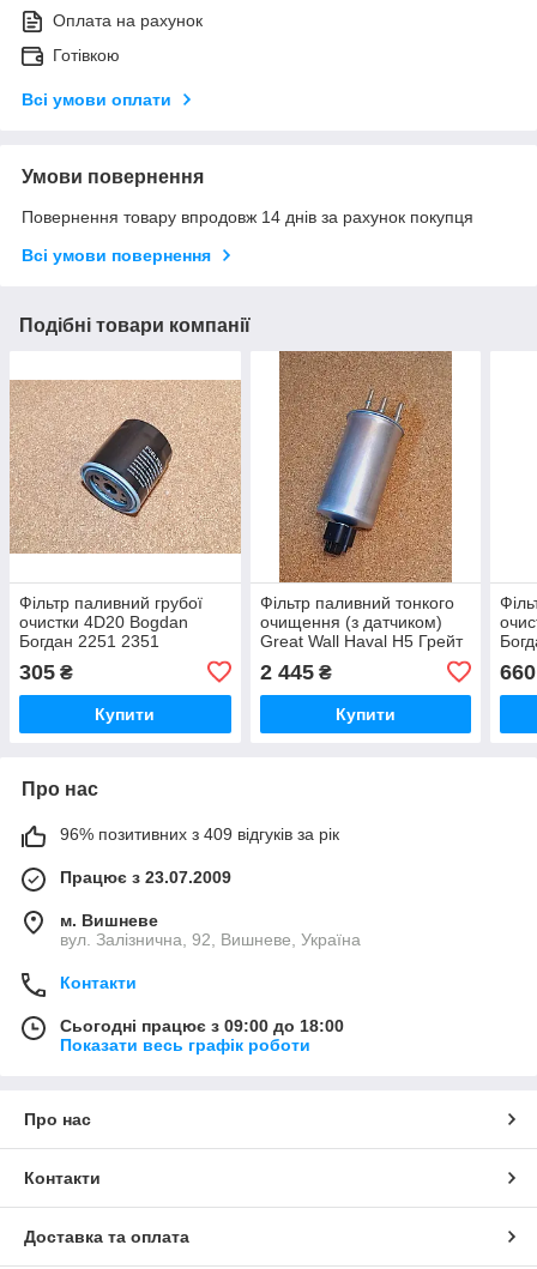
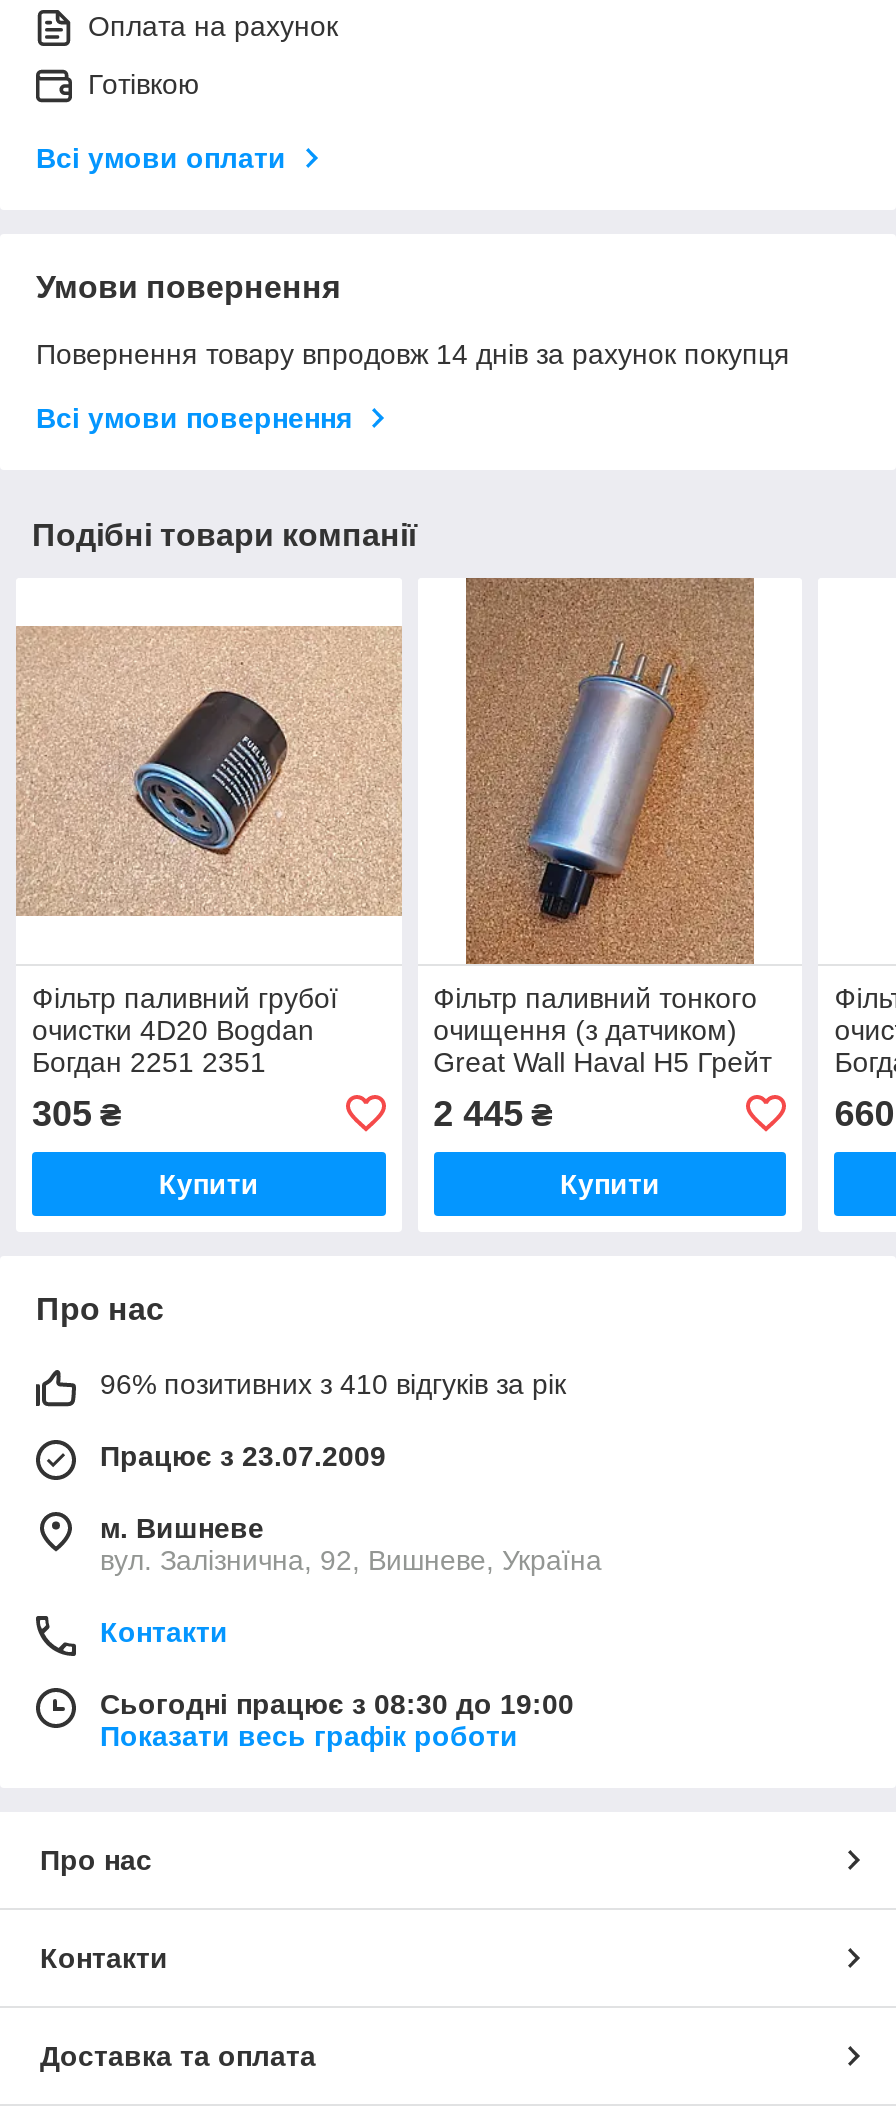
[60,824,339,843] 96% позитивних з 409 відгуків за рік -> [100,1368,566,1400] 96% позитивних з 410 відгуків за рік
[60,1016,344,1035] Сьогодні працює з 09:00 до 18:00 -> [100,1688,574,1720] Сьогодні працює з 08:30 до 19:00

